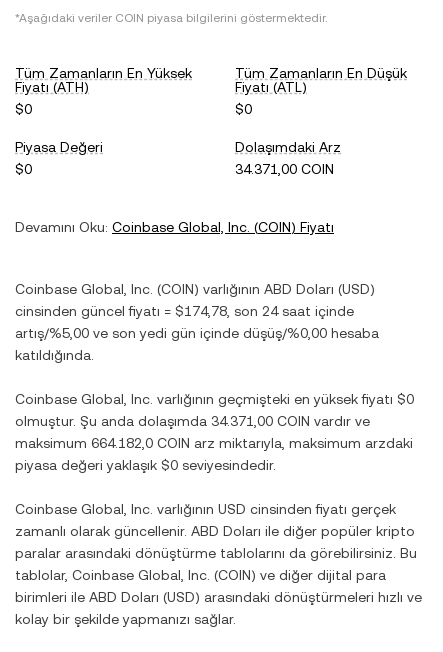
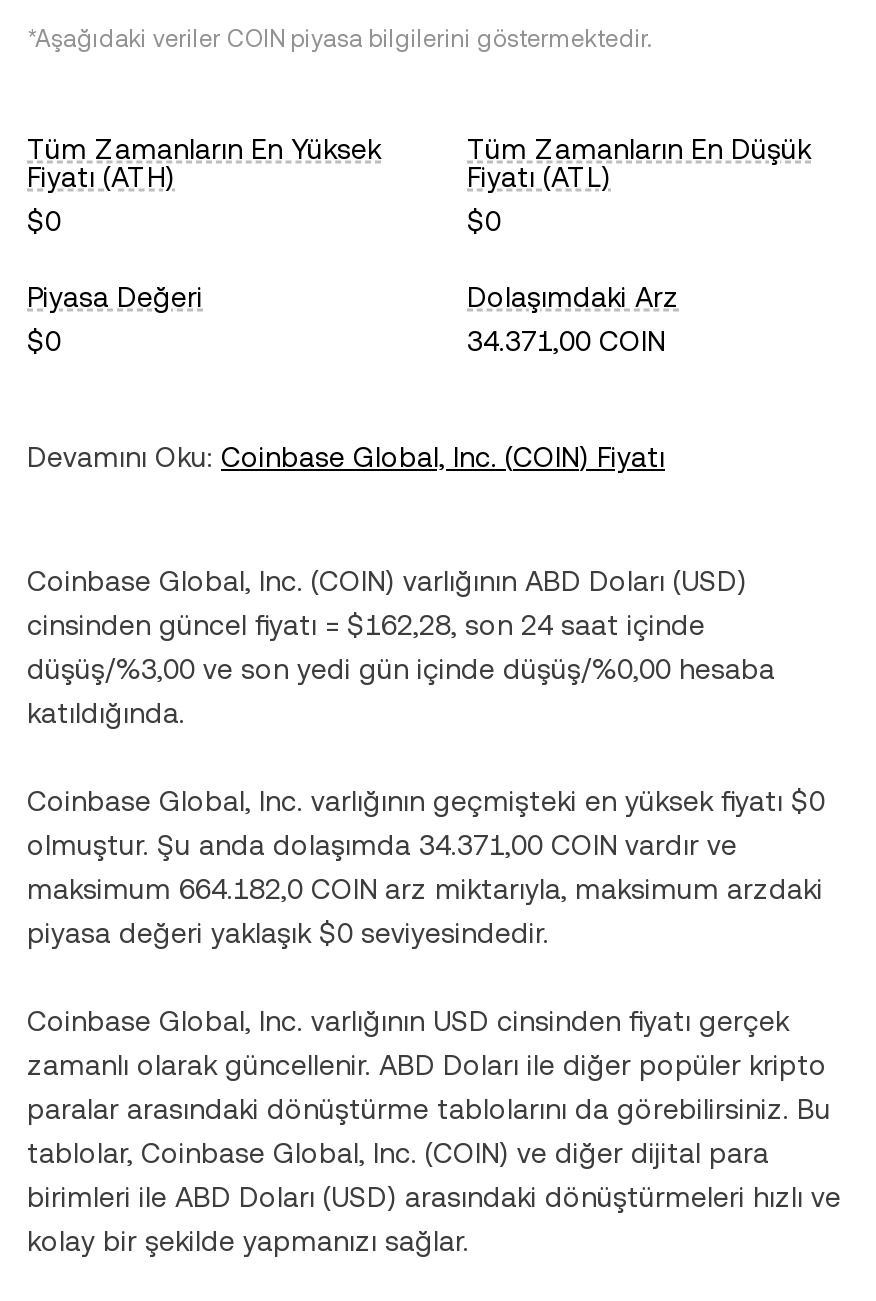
[15,303,354,319] cinsinden güncel fiyatı = $174,78, son 24 saat içinde -> [27,609,705,641] cinsinden güncel fiyatı = $162,28, son 24 saat içinde
[15,325,379,341] artış/%5,00 ve son yedi gün içinde düşüş/%0,00 hesaba -> [27,653,775,685] düşüş/%3,00 ve son yedi gün içinde düşüş/%0,00 hesaba

